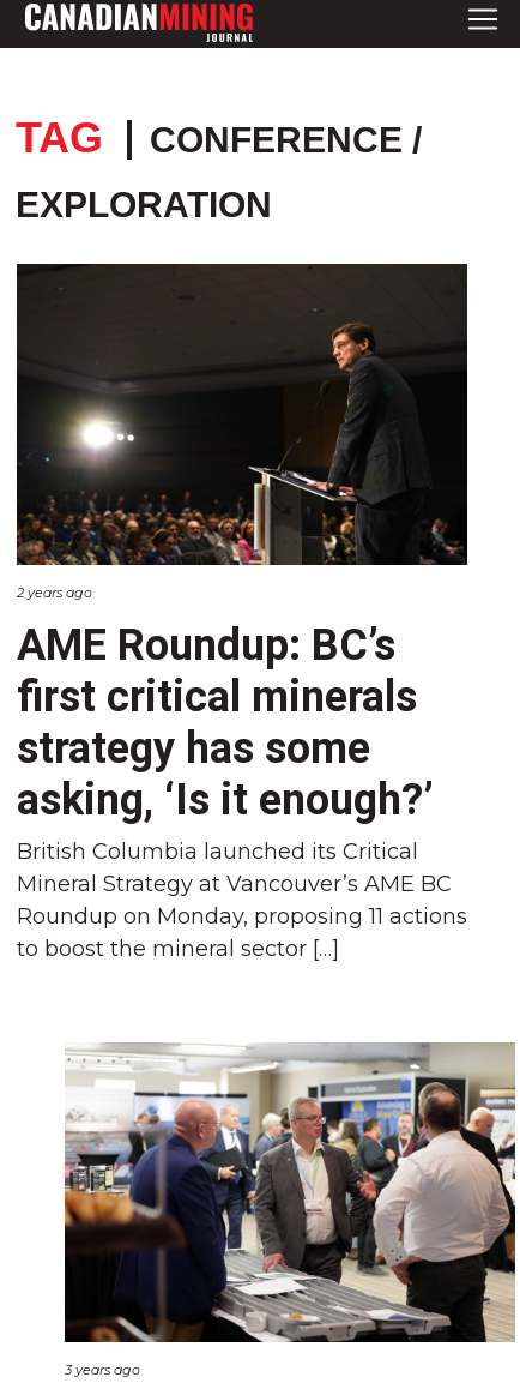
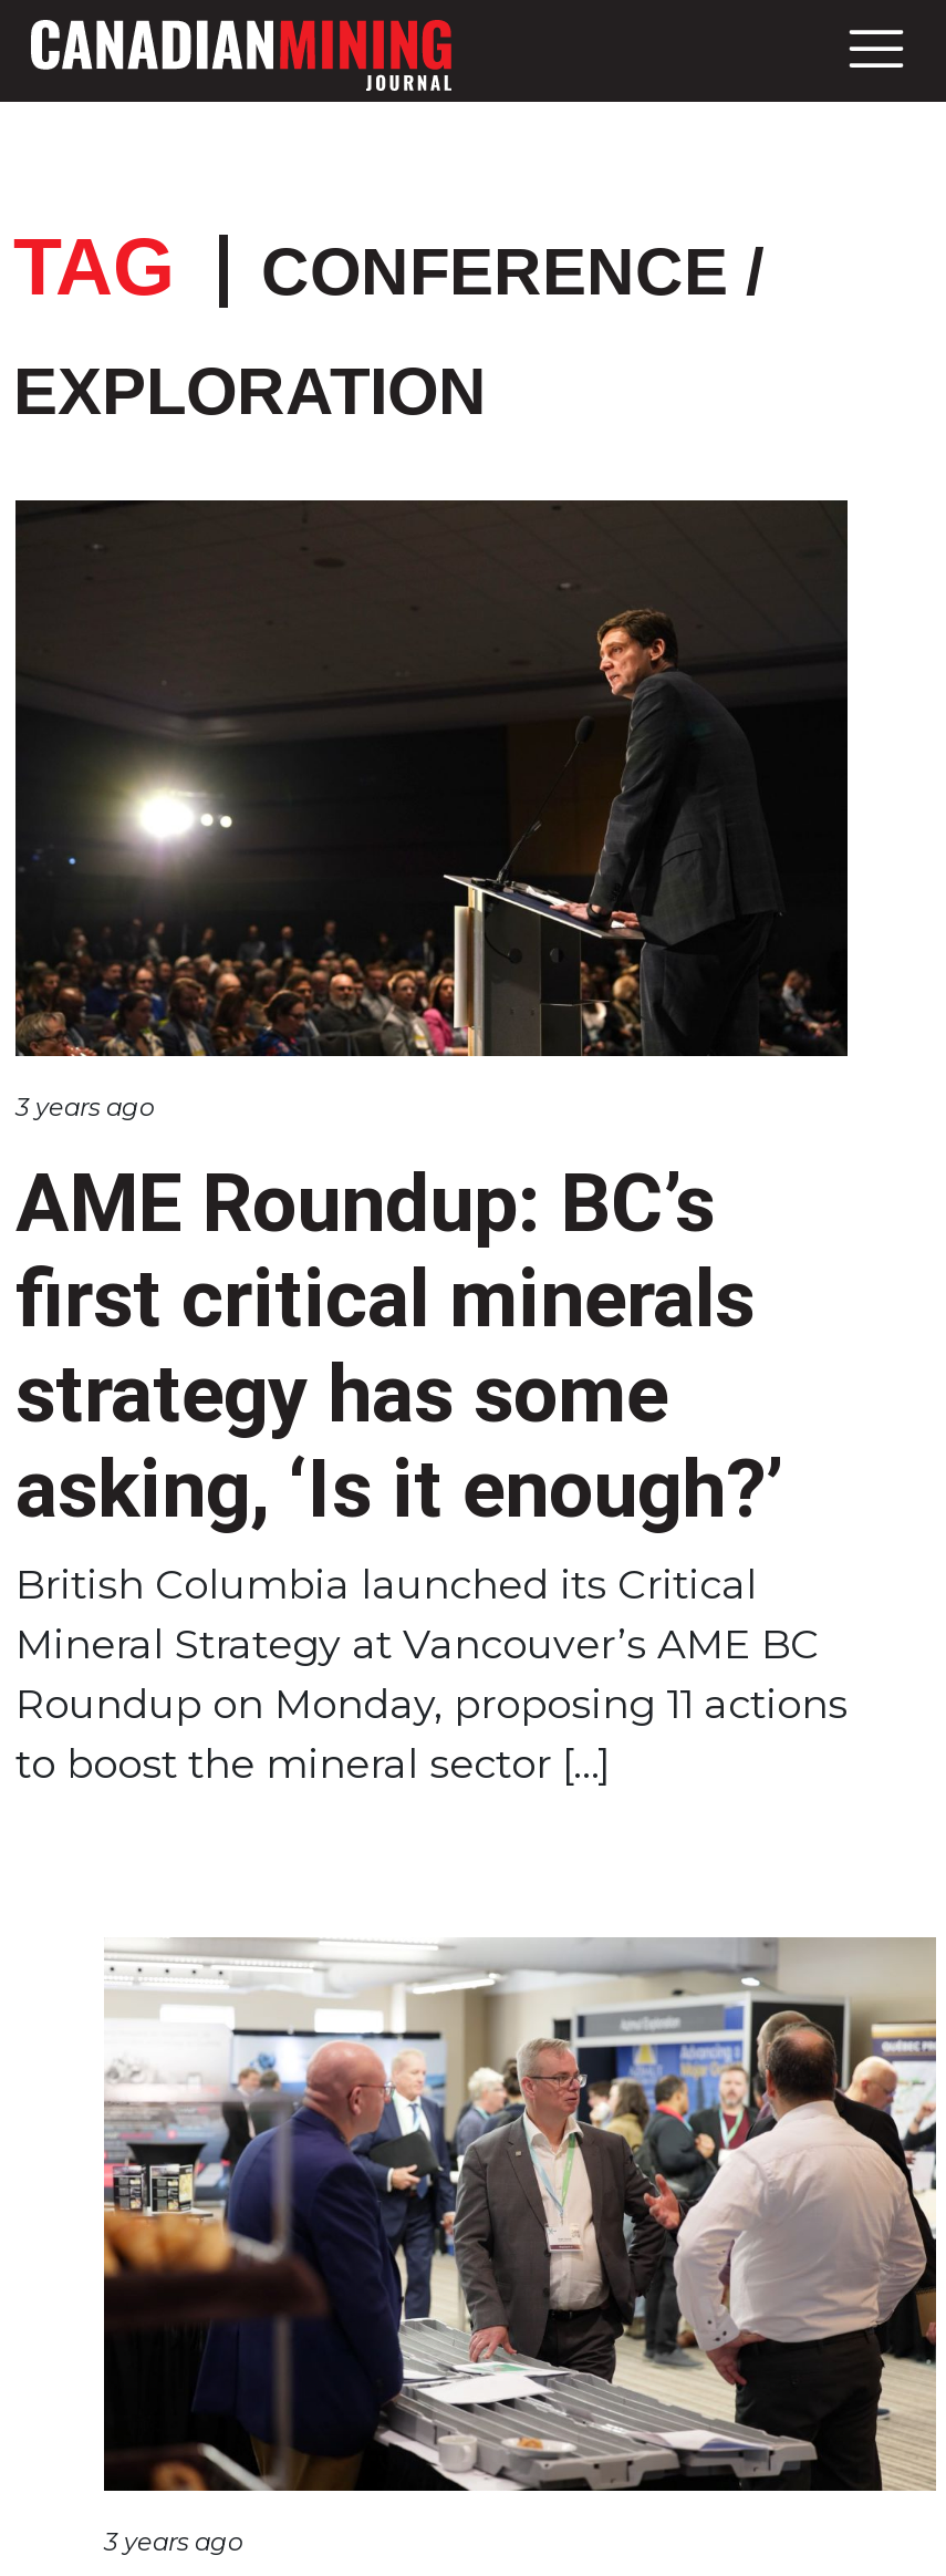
[17,584,92,600] 2 years ago -> [15,1091,155,1122] 3 years ago

